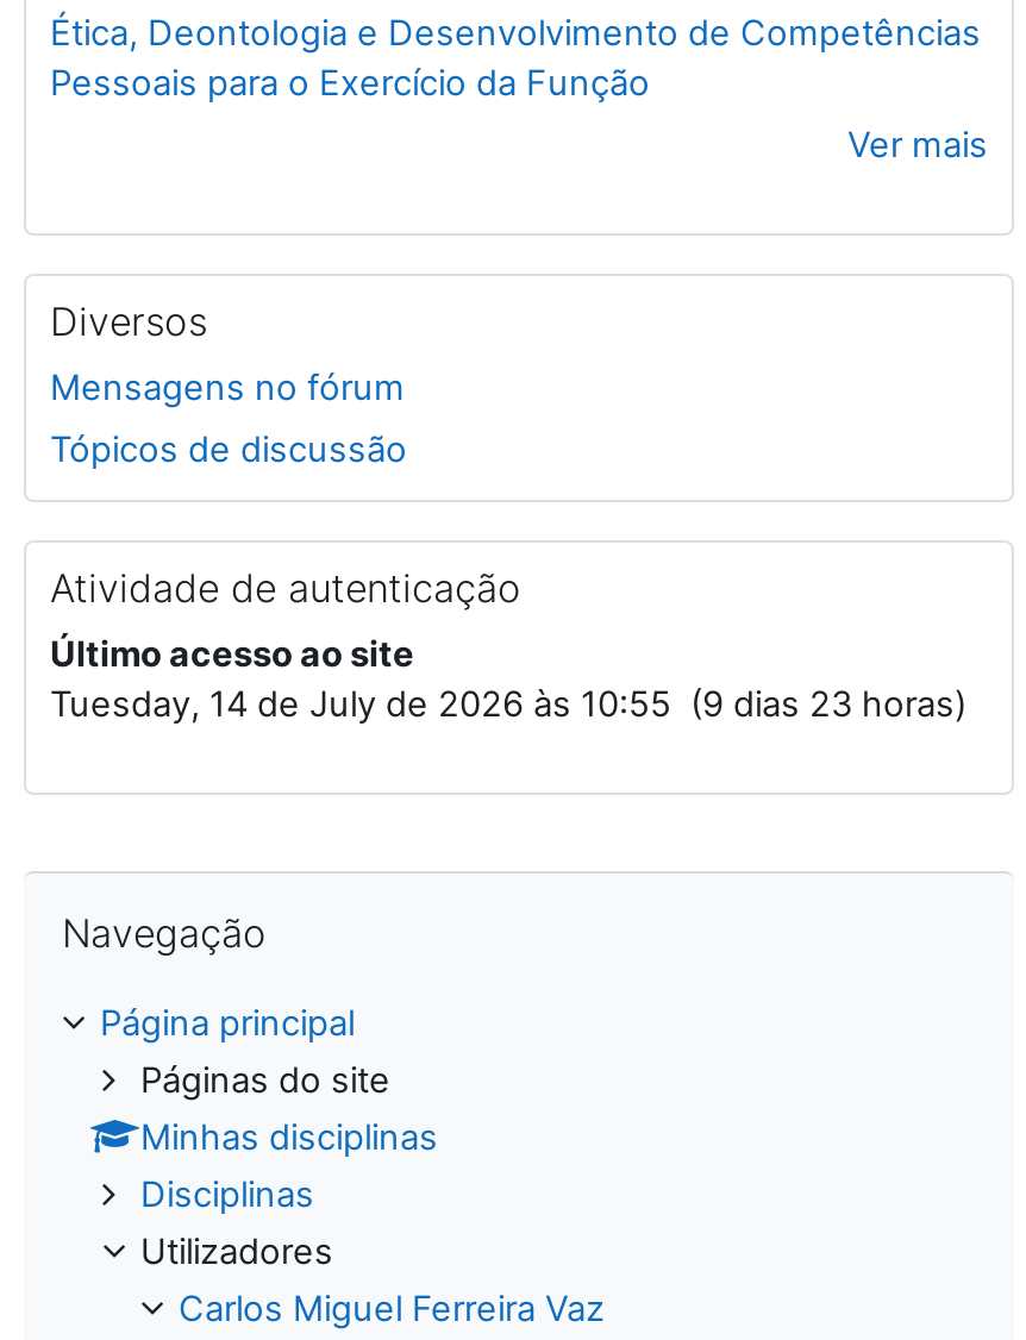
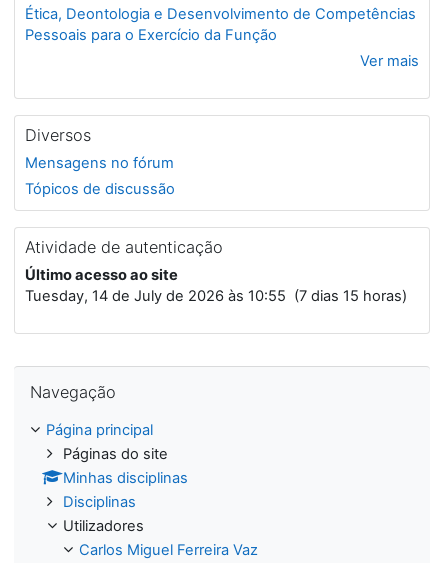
[50,682,966,725] Tuesday, 14 de July de 2026 às 10:55 (9 dias 23 horas) -> [25,287,407,305] Tuesday, 14 de July de 2026 às 10:55 (7 dias 15 horas)

